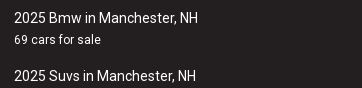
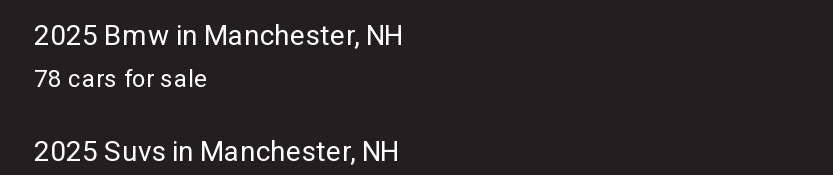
[14,33,101,47] 69 cars for sale -> [34,65,208,93] 78 cars for sale

